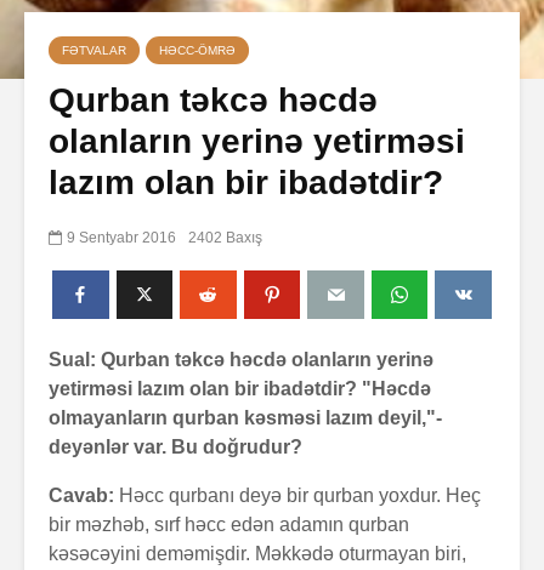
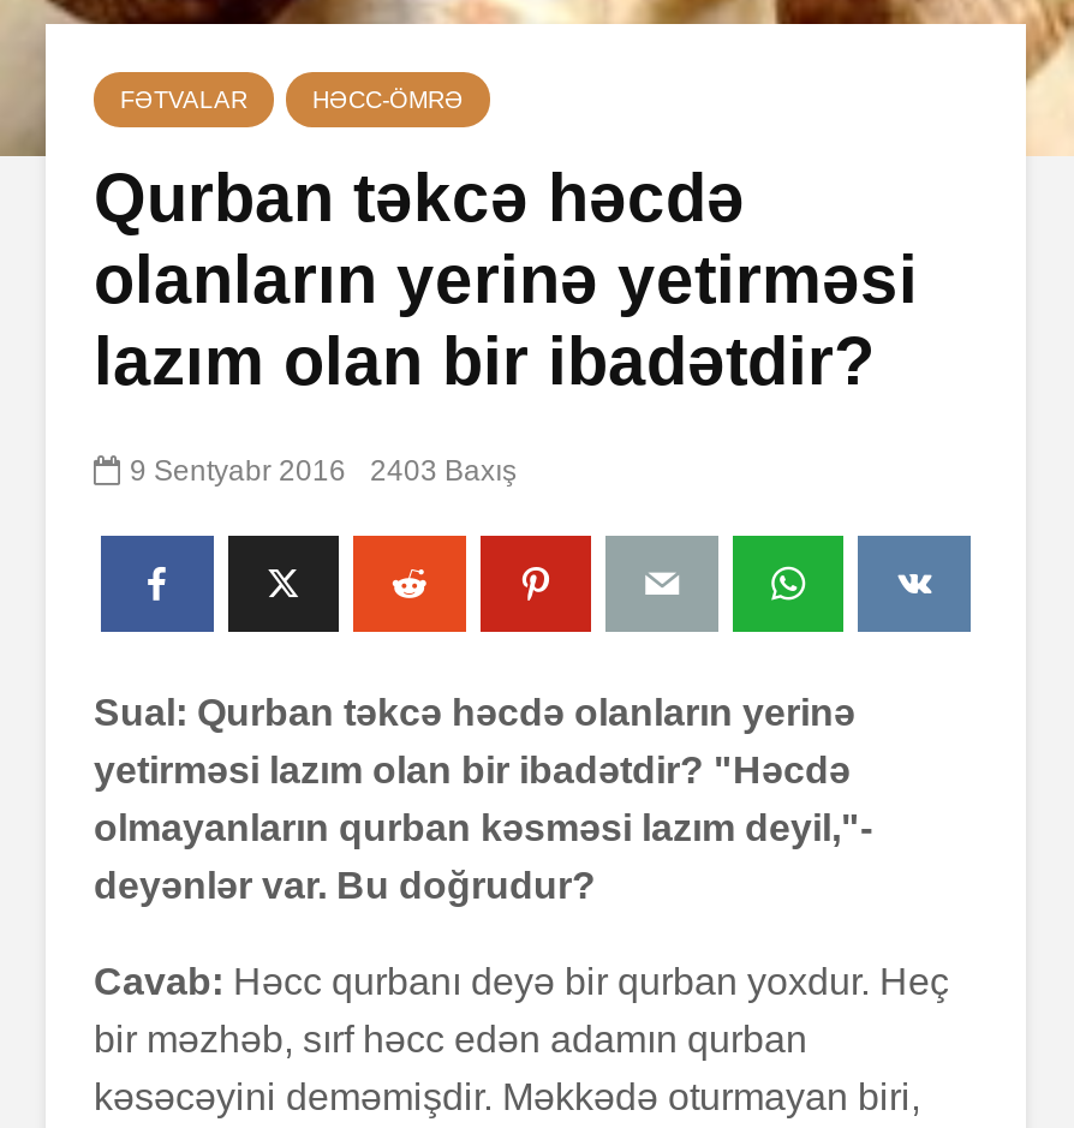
[67,229,262,246] 9 Sentyabr 2016 2402 Baxış -> [130,454,517,487] 9 Sentyabr 2016 2403 Baxış

